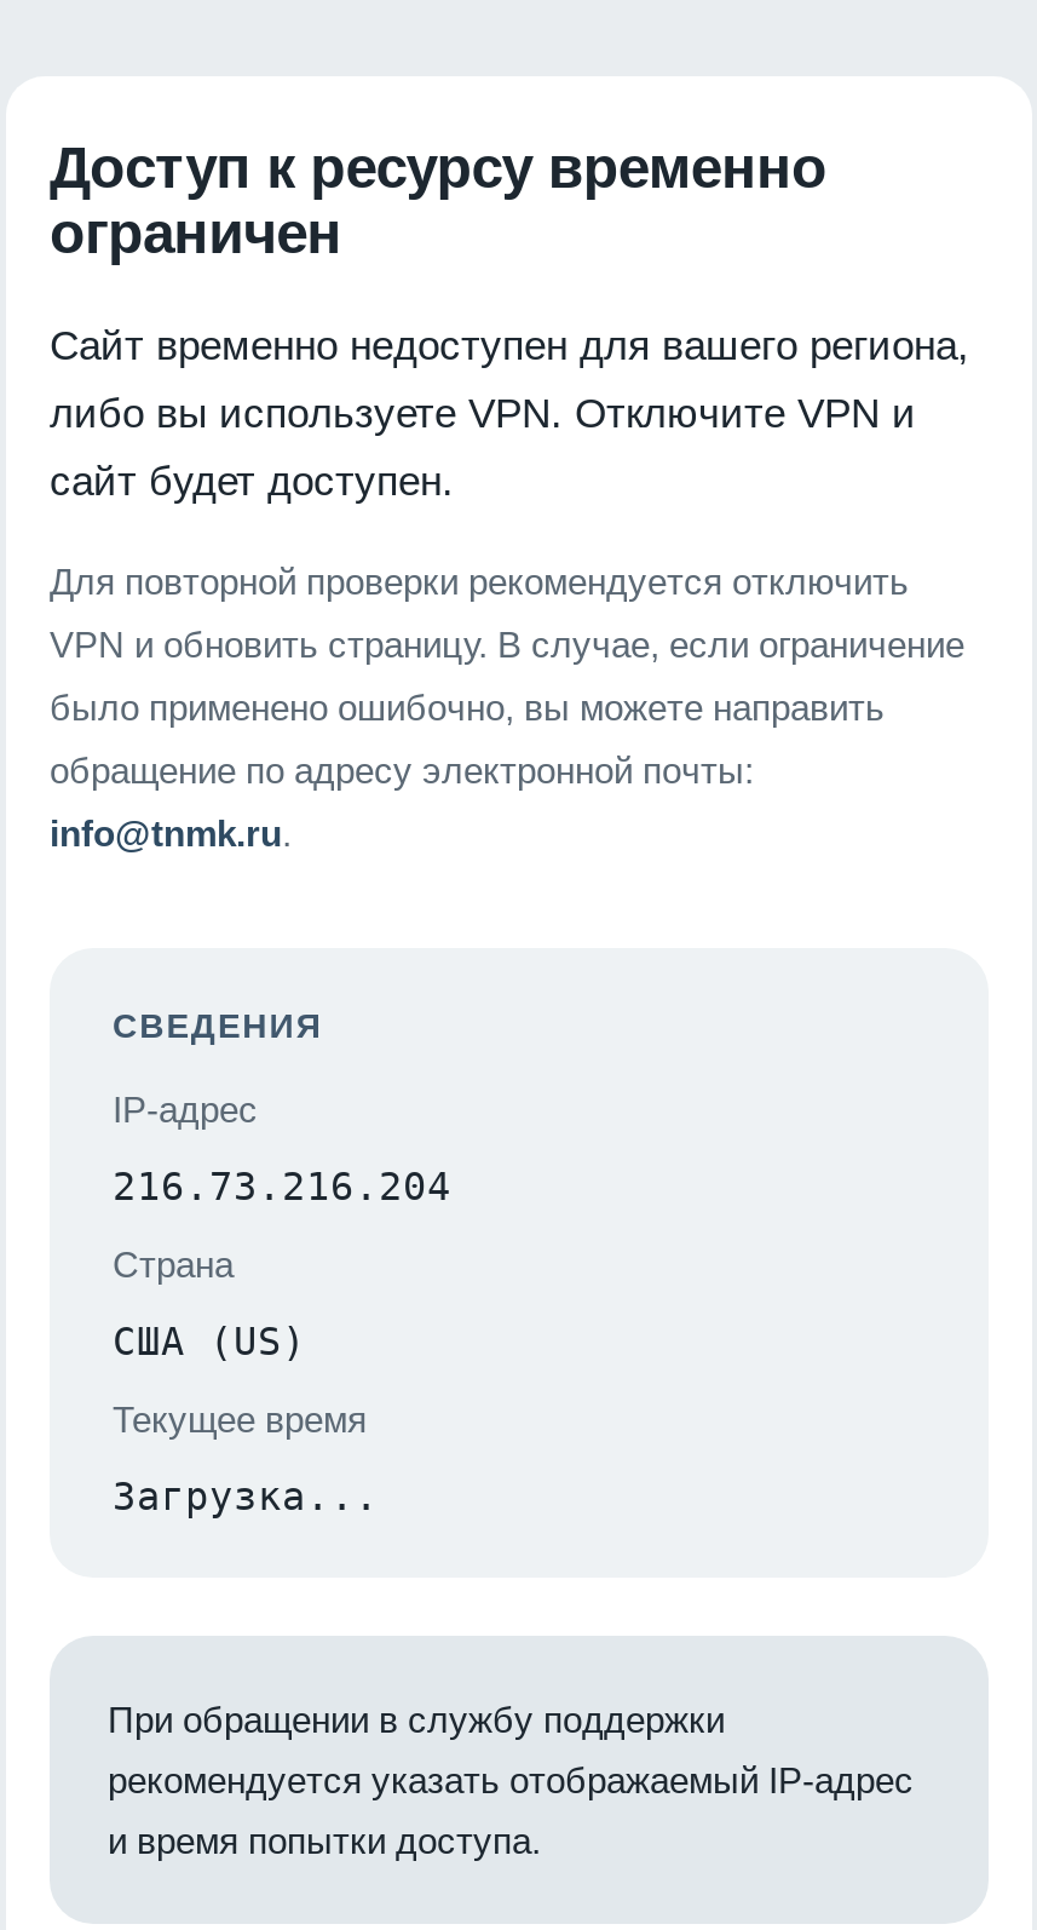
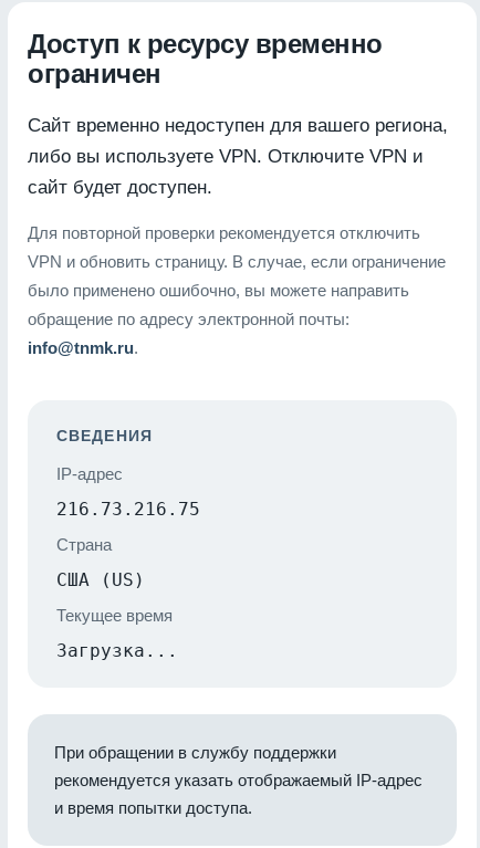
[113,1162,451,1208] 216.73.216.204 -> [56,498,200,519] 216.73.216.75

